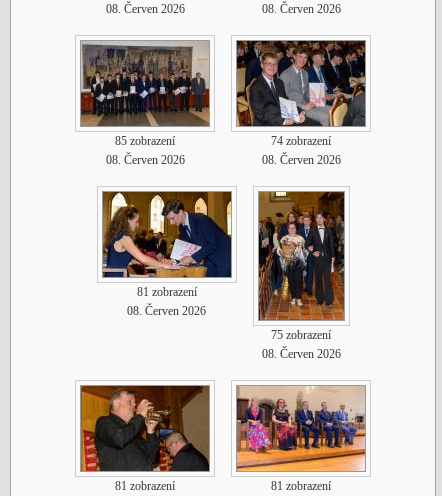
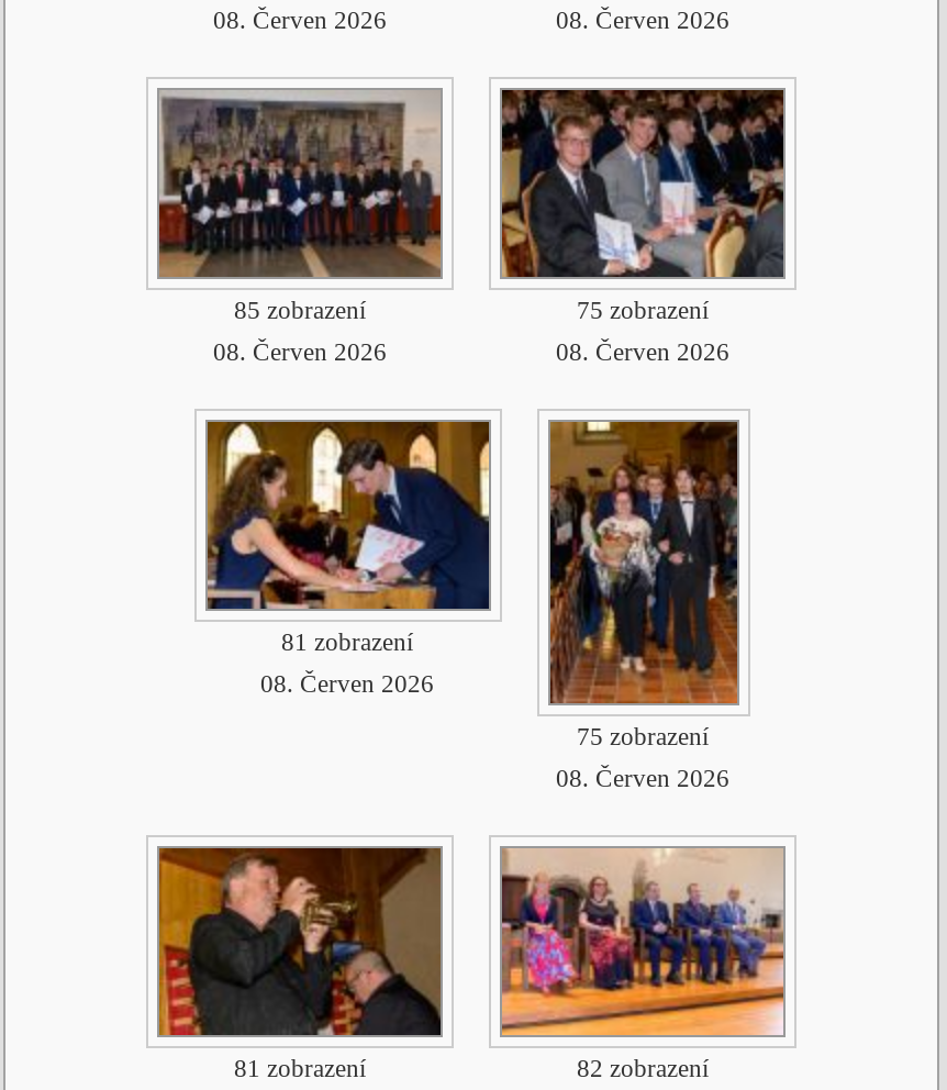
[271,135,331,148] 74 zobrazení -> [577,297,709,325] 75 zobrazení
[271,480,331,493] 81 zobrazení -> [577,1055,709,1083] 82 zobrazení

